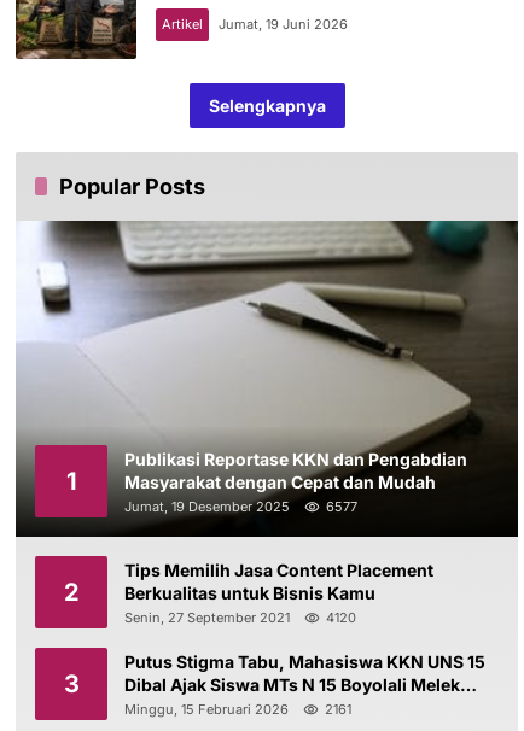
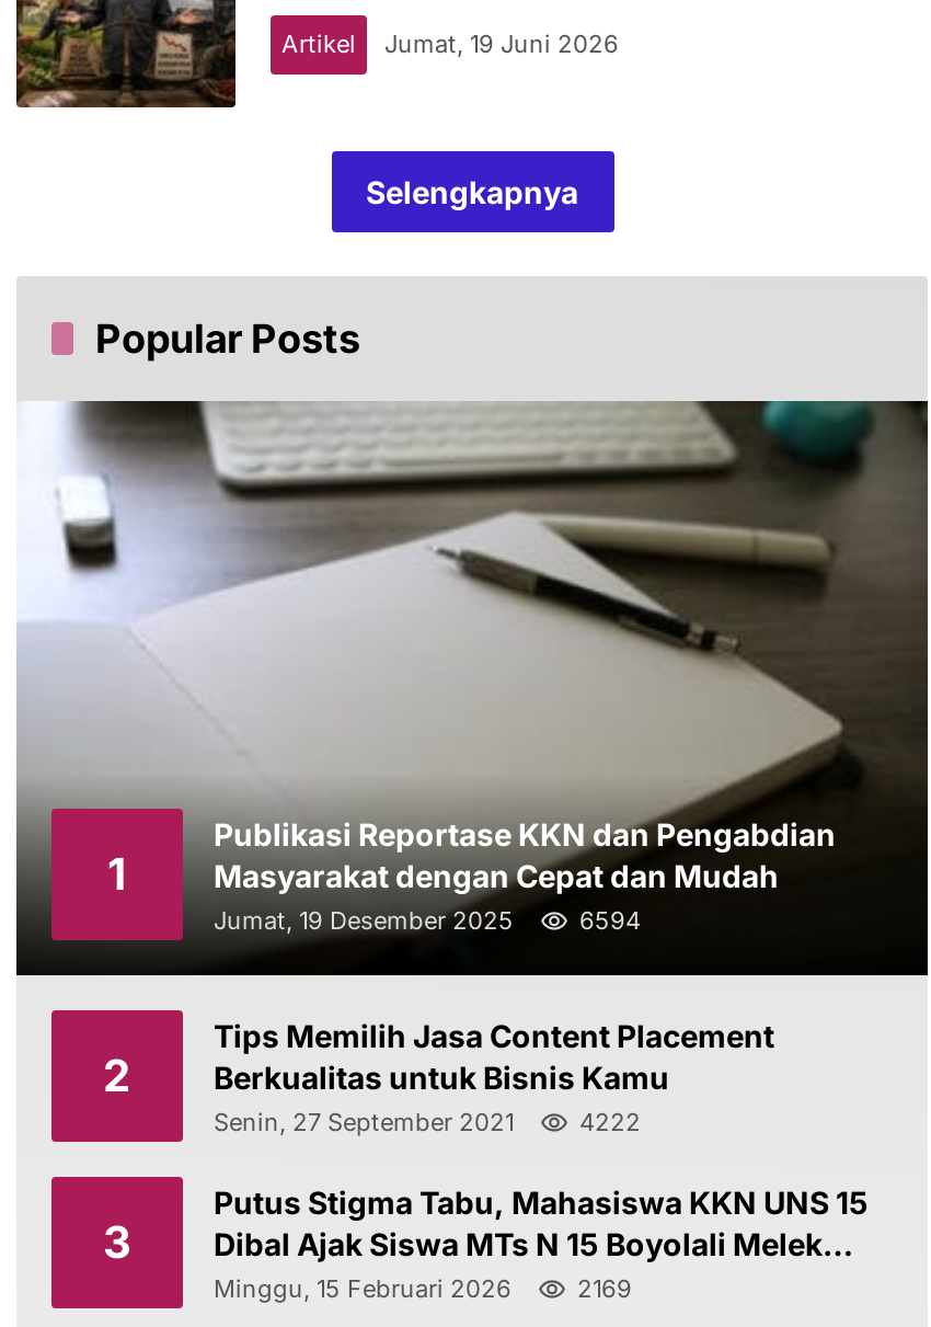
[326,498,357,515] 6577 -> [579,905,641,936] 6594
[326,609,356,626] 4120 -> [579,1107,641,1137] 4222
[325,701,351,718] 2161 -> [577,1273,632,1304] 2169

